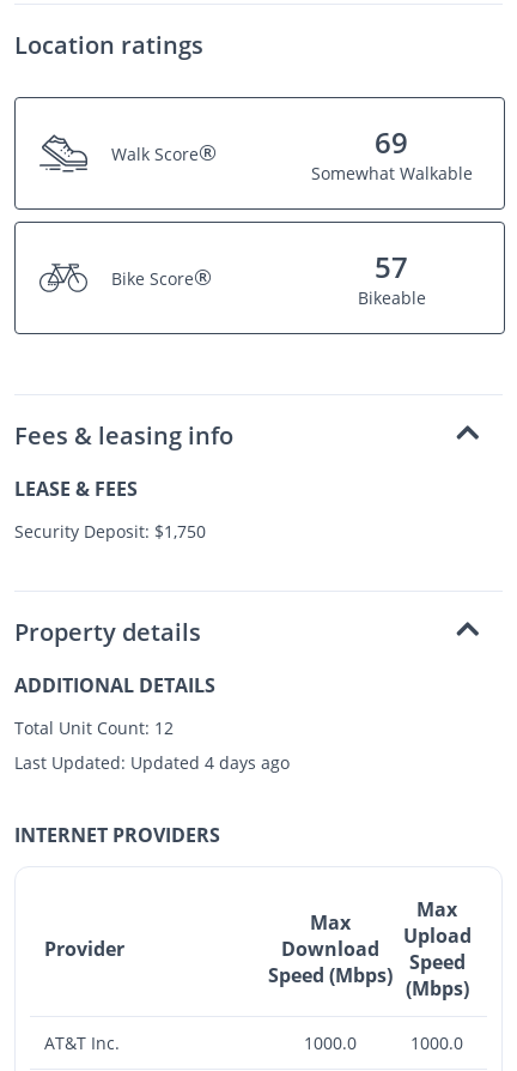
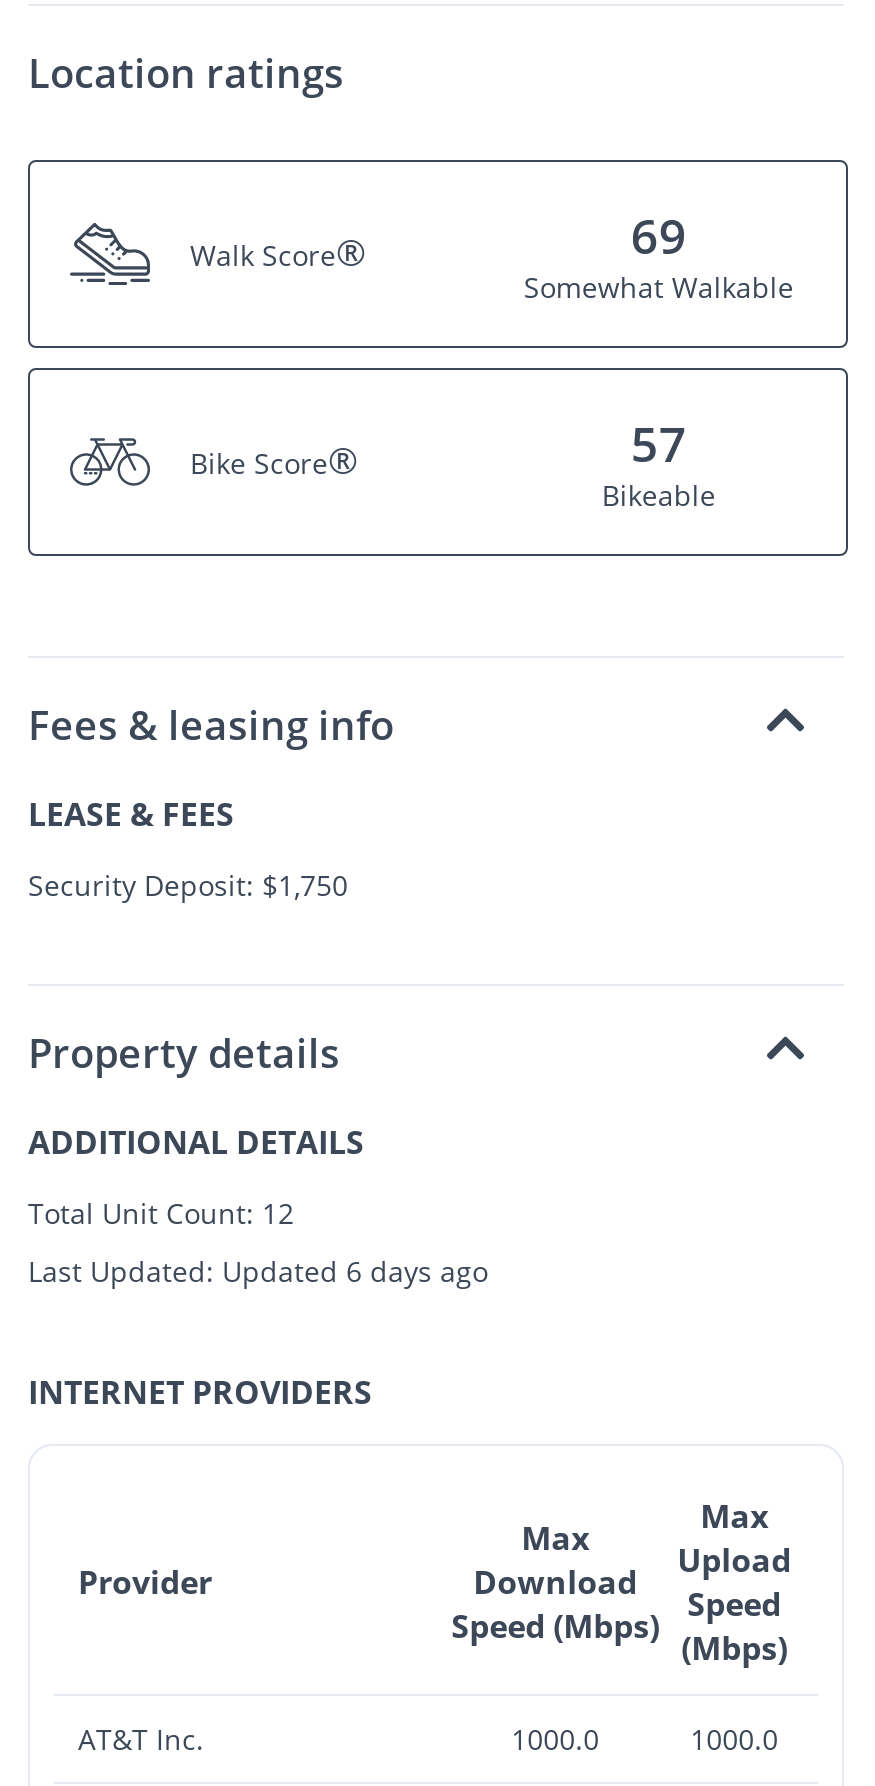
[14,751,290,774] Last Updated: Updated 4 days ago -> [28,1253,488,1291] Last Updated: Updated 6 days ago

